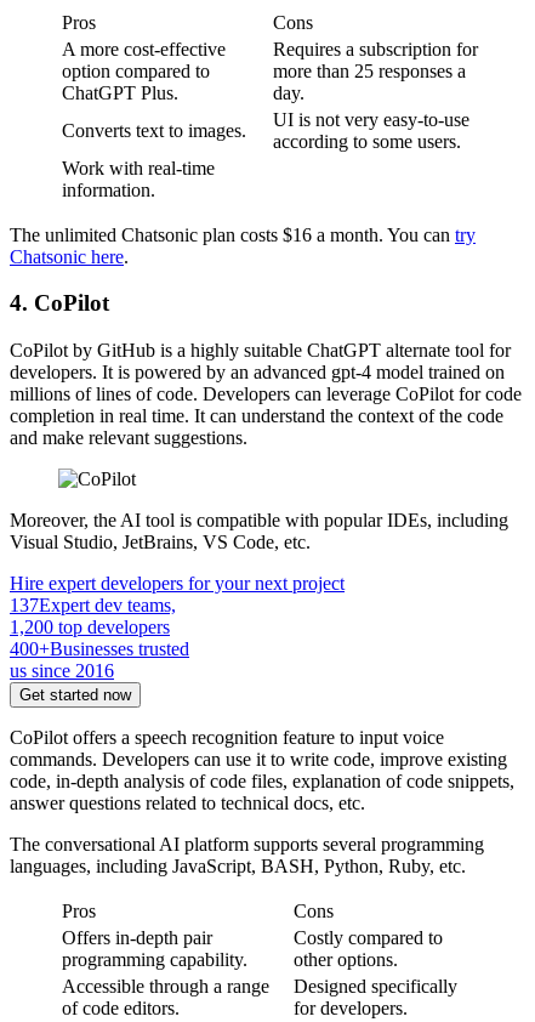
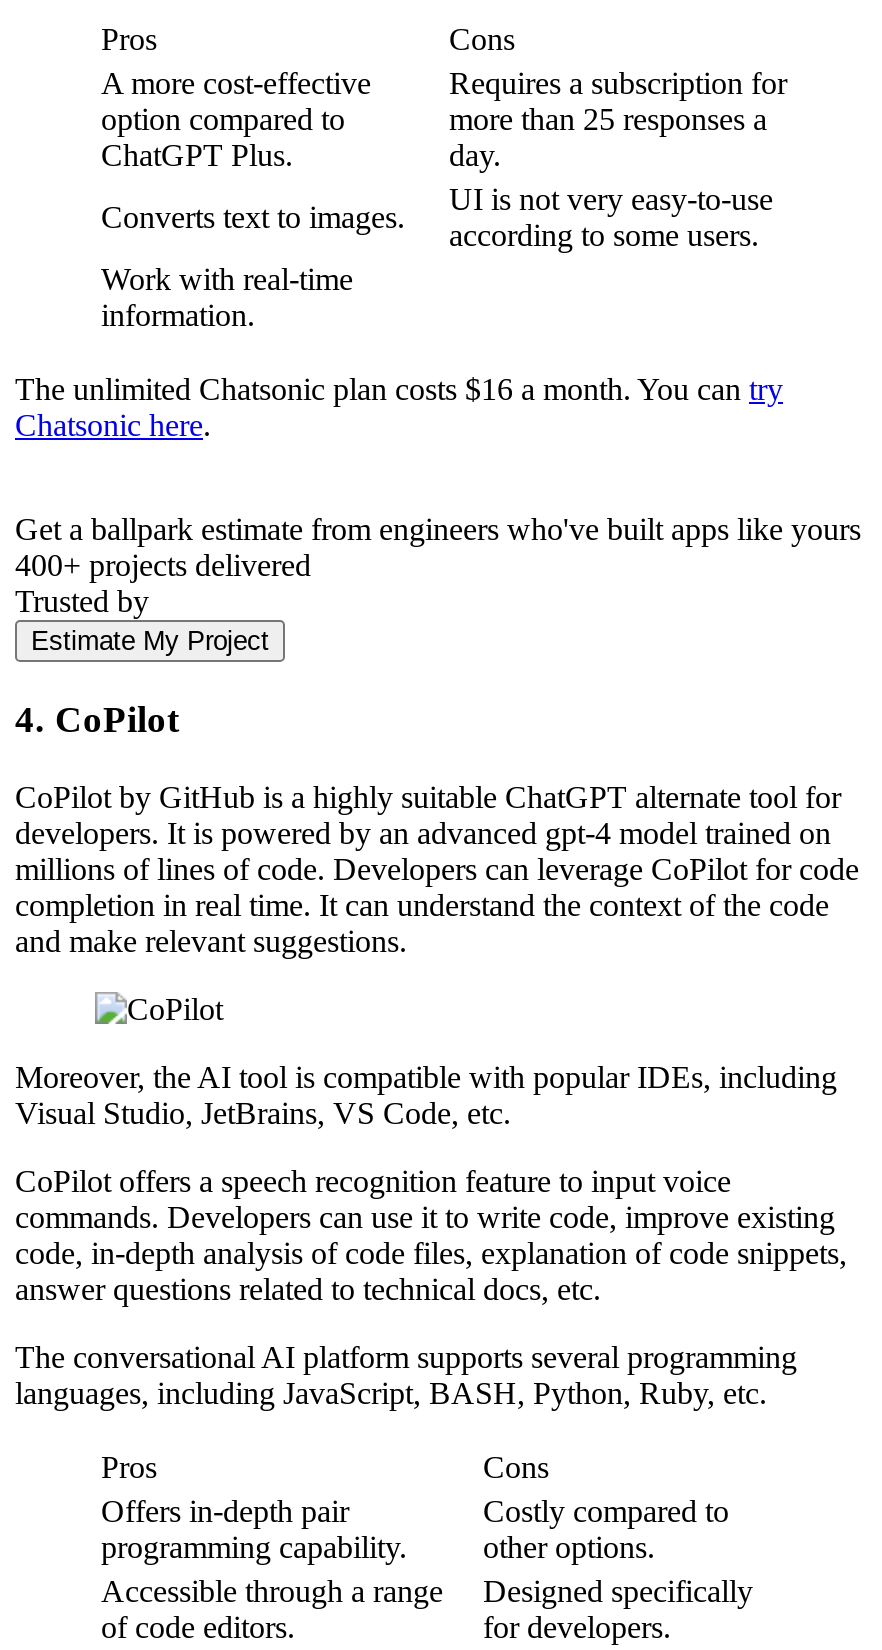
none -> [15,511,861,655] Get a ballpark estimate from engineers who've built apps like yours | 400+ projects delivered | Trusted by | Estimate My Project
moved [10,290,522,552] -> [15,699,859,1130]: 4. CoPilot | CoPilot by GitHub is a highly suitable ChatGPT alternate tool for | developers. It is powered by an advanced gpt-4 model trained on | millions of lines of code. Developers can leverage CoPilot for code | completion in real time. It can understand the context of the code | and make relevant suggestions. | Moreover, the AI tool is compatible with popular IDEs, including | Visual Studio, JetBrains, VS Code, etc.
[10,573,345,704] Hire expert developers for your next project | 137Expert dev teams, | 1,200 top developers | 400+Businesses trusted | us since 2016 | Get started now -> none

